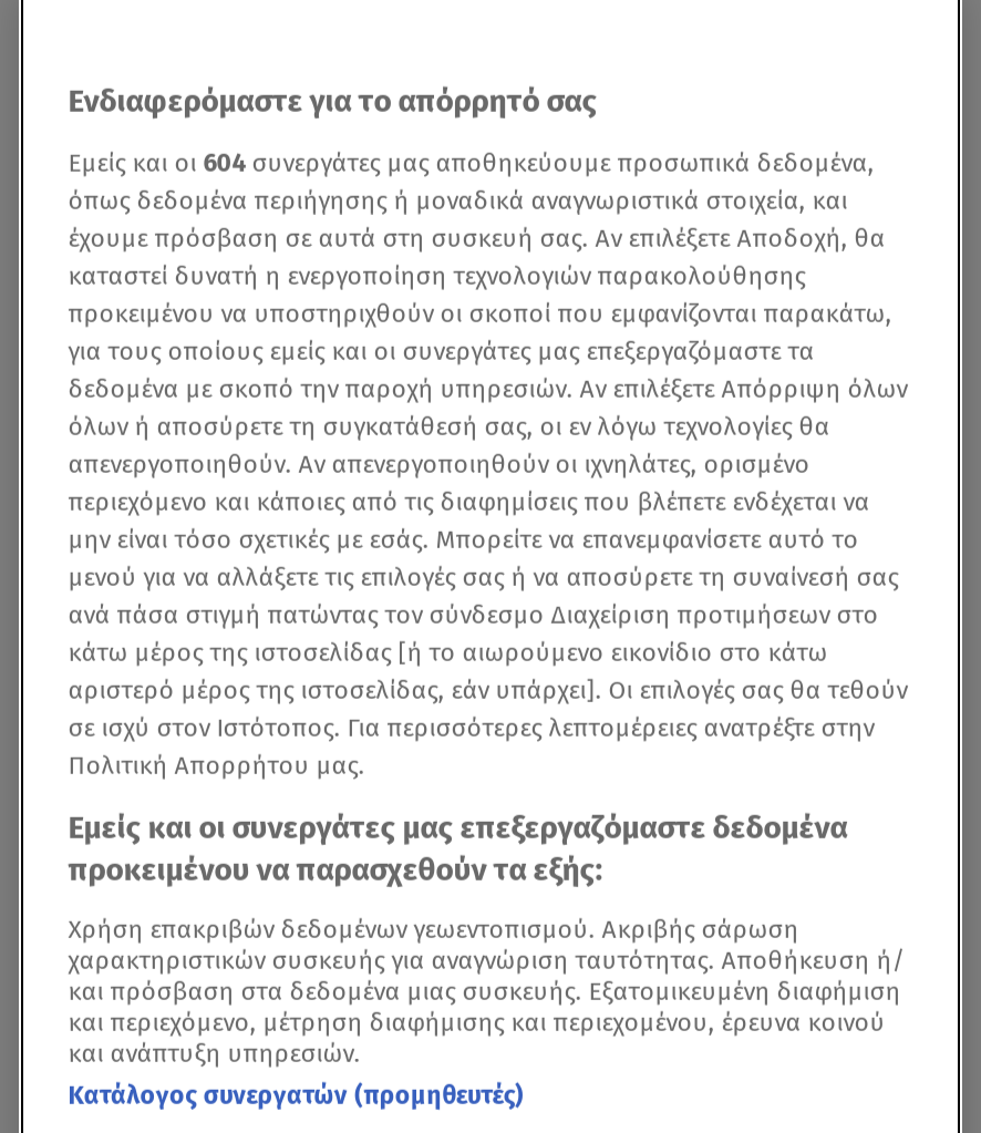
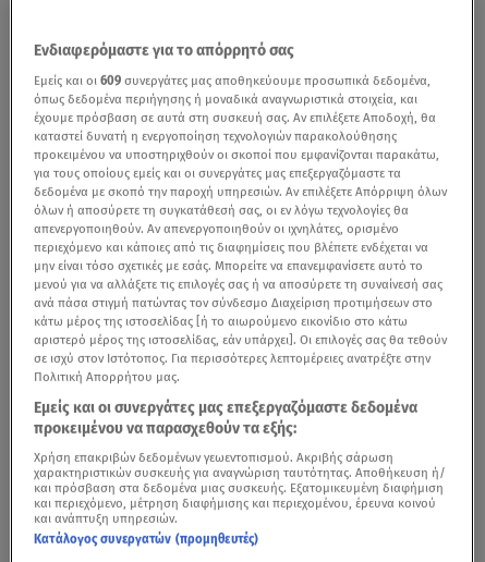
[68,147,874,178] Εμείς και οι 604 συνεργάτες μας αποθηκεύουμε προσωπικά δεδομένα, -> [34,72,431,88] Εμείς και οι 609 συνεργάτες μας αποθηκεύουμε προσωπικά δεδομένα,

